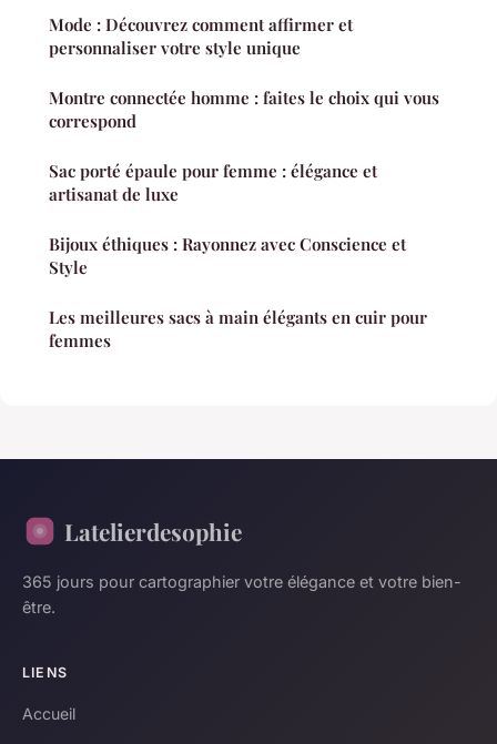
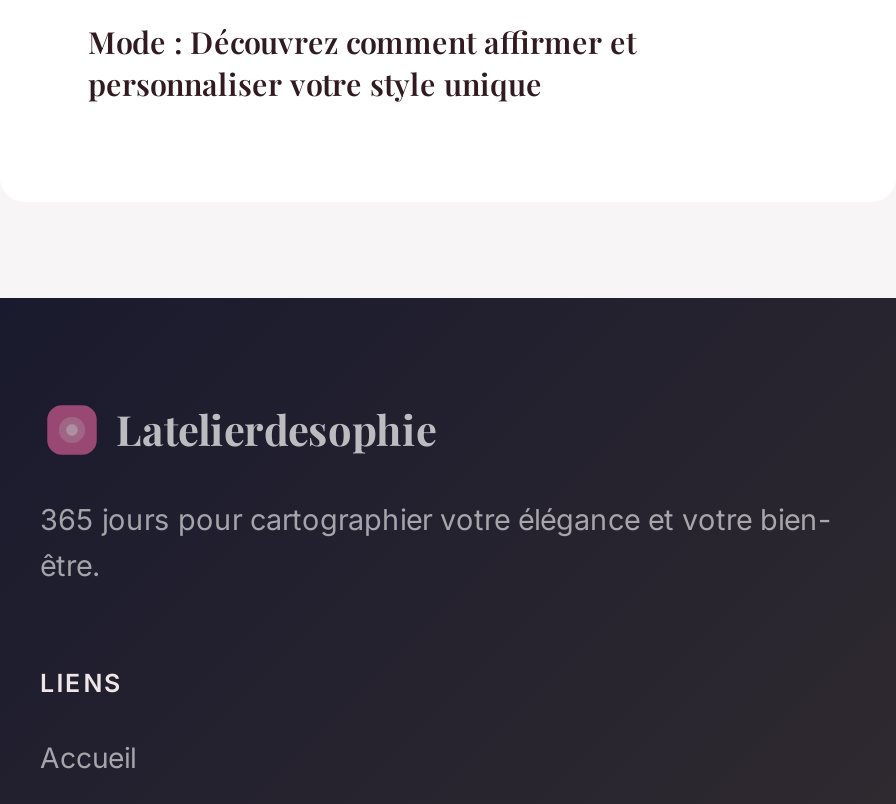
[49,86,439,351] Montre connectée homme : faites le choix qui vous | correspond | Sac porté épaule pour femme : élégance et | artisanat de luxe | Bijoux éthiques : Rayonnez avec Conscience et | Style | Les meilleures sacs à main élégants en cuir pour | femmes -> none

